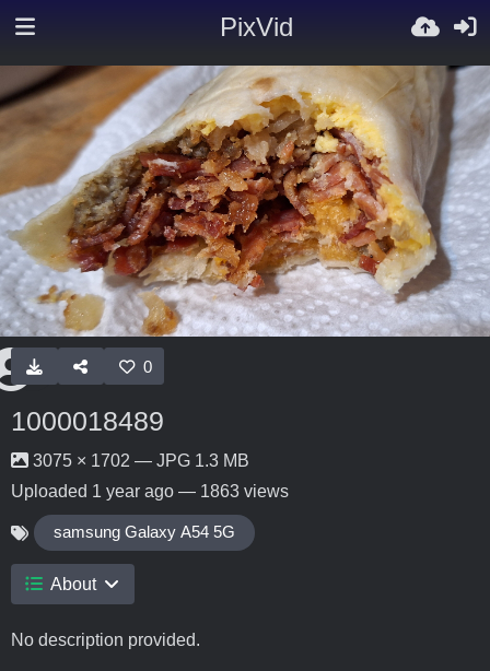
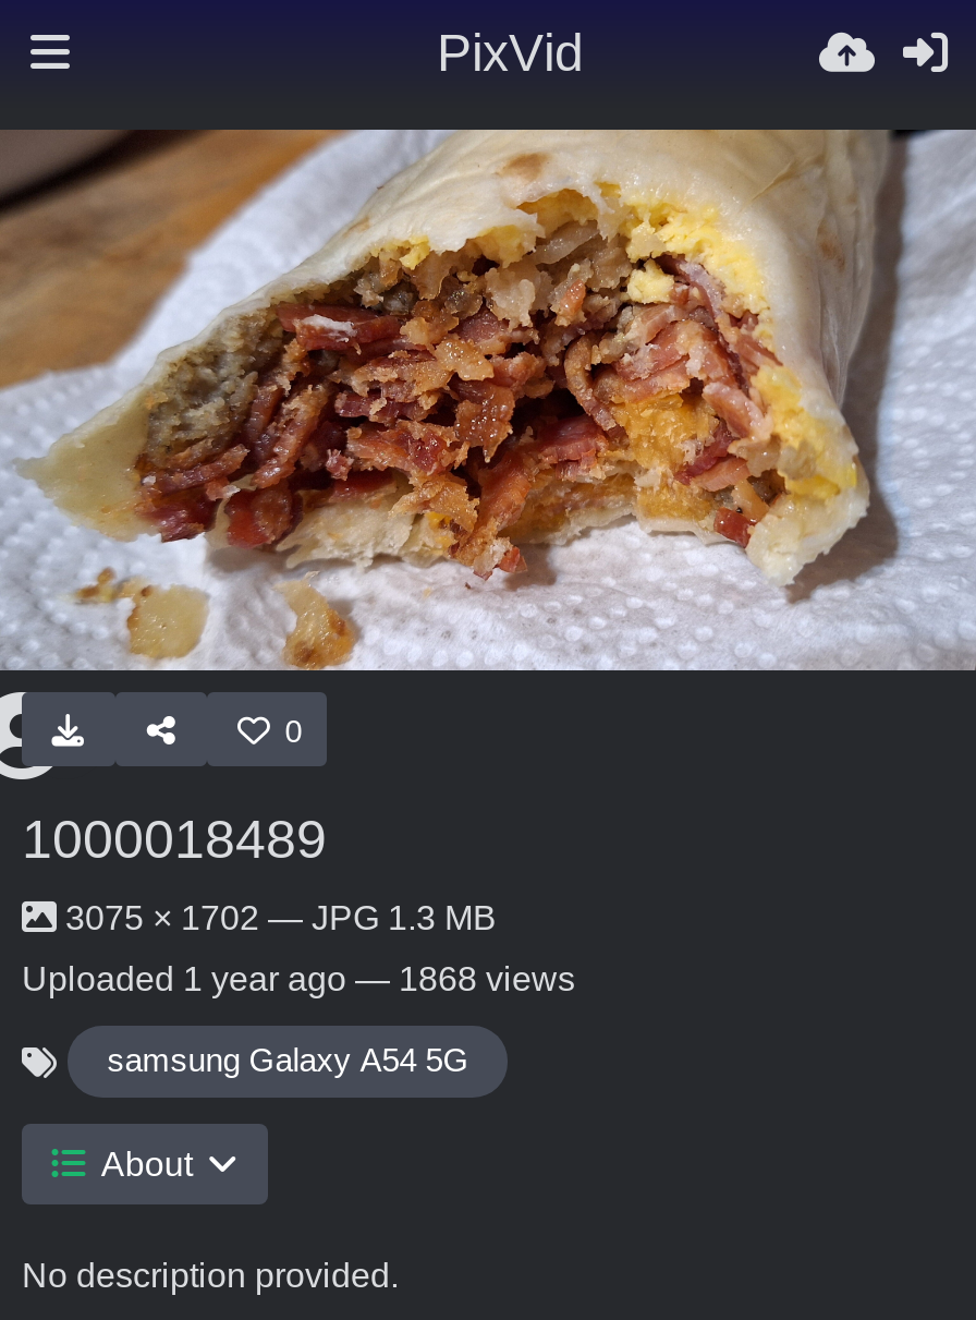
[11,482,289,501] Uploaded 1 year ago — 1863 views -> [22,960,575,997] Uploaded 1 year ago — 1868 views

